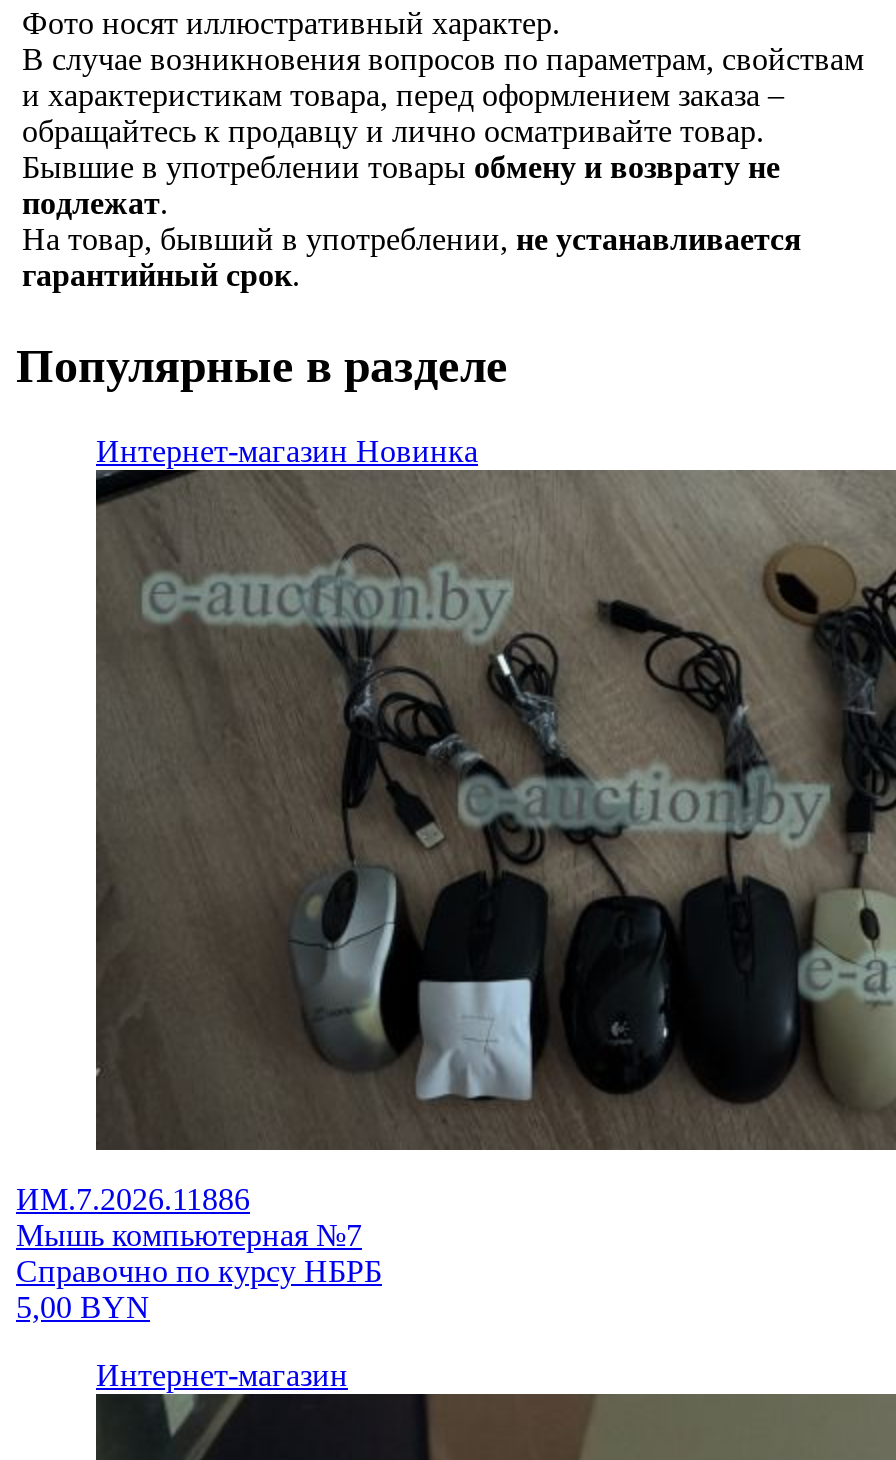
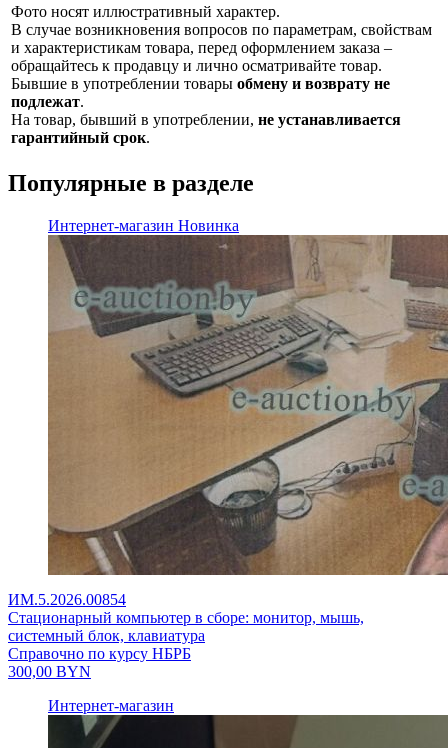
[16,472,890,1252] [image] | ИМ.7.2026.11886 | Мышь компьютерная №7 -> [8,235,445,644] [image] | ИМ.5.2026.00854 | Стационарный компьютер в сборе: монитор, мышь, | системный блок, клавиатура
[16,1290,150,1324] 5,00 BYN -> [8,663,91,680] 300,00 BYN

